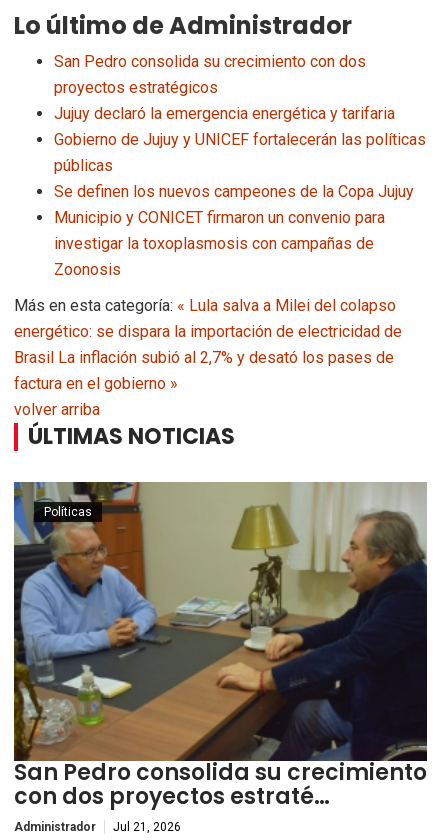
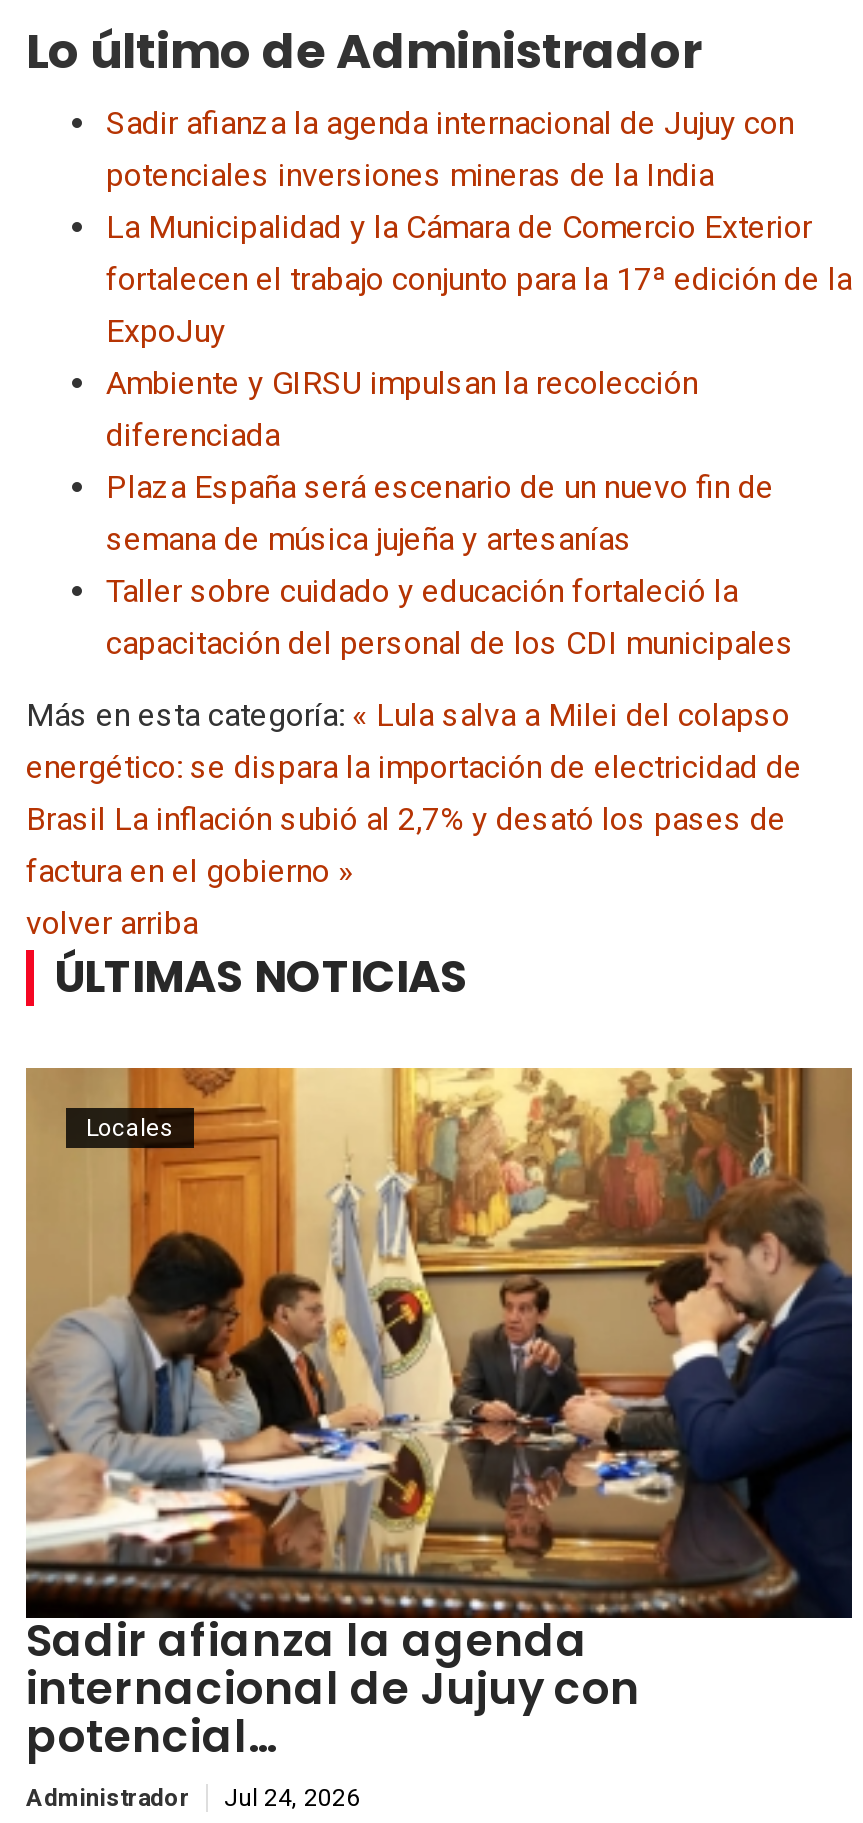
[54,52,426,279] San Pedro consolida su crecimiento con dos | proyectos estratégicos | Jujuy declaró la emergencia energética y tarifaria | Gobierno de Jujuy y UNICEF fortalecerán las políticas | públicas | Se definen los nuevos campeones de la Copa Jujuy | Municipio y CONICET firmaron un convenio para | investigar la toxoplasmosis con campañas de | Zoonosis -> [106,104,852,662] Sadir afianza la agenda internacional de Jujuy con | potenciales inversiones mineras de la India | La Municipalidad y la Cámara de Comercio Exterior | fortalecen el trabajo conjunto para la 17ª edición de la | ExpoJuy | Ambiente y GIRSU impulsan la recolección | diferenciada | Plaza España será escenario de un nuevo fin de | semana de música jujeña y artesanías | Taller sobre cuidado y educación fortaleció la | capacitación del personal de los CDI municipales
[13,481,428,750] [image] | Políticas -> [24,1066,852,1604] [image] | Locales
[14,757,427,812] San Pedro consolida su crecimiento | con dos proyectos estraté… -> [26,1610,640,1768] Sadir afianza la agenda | internacional de Jujuy con | potencial…
[14,820,181,834] Administrador Jul 21, 2026 -> [26,1784,360,1812] Administrador Jul 24, 2026

